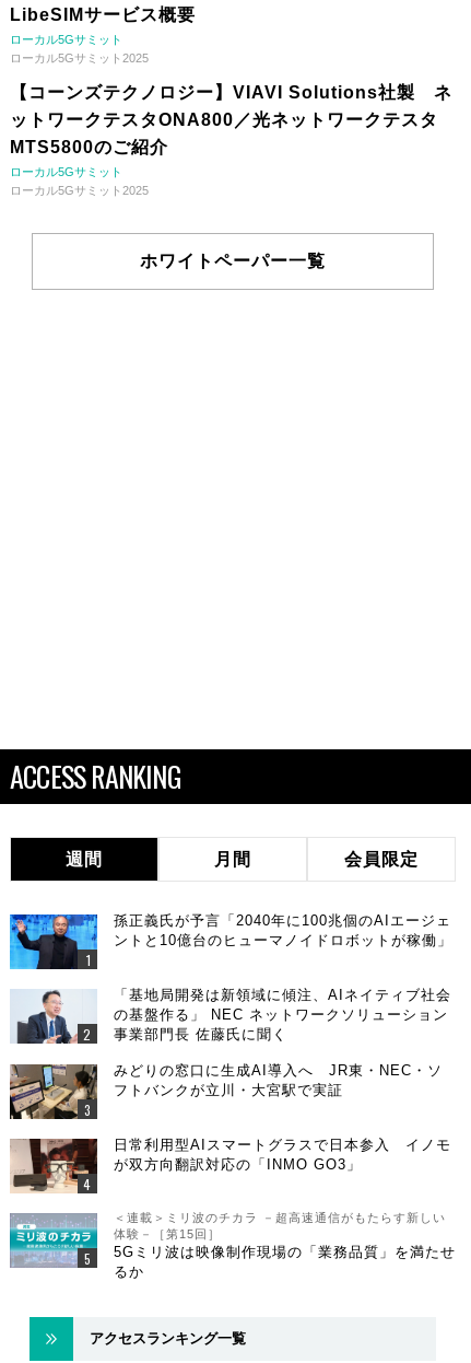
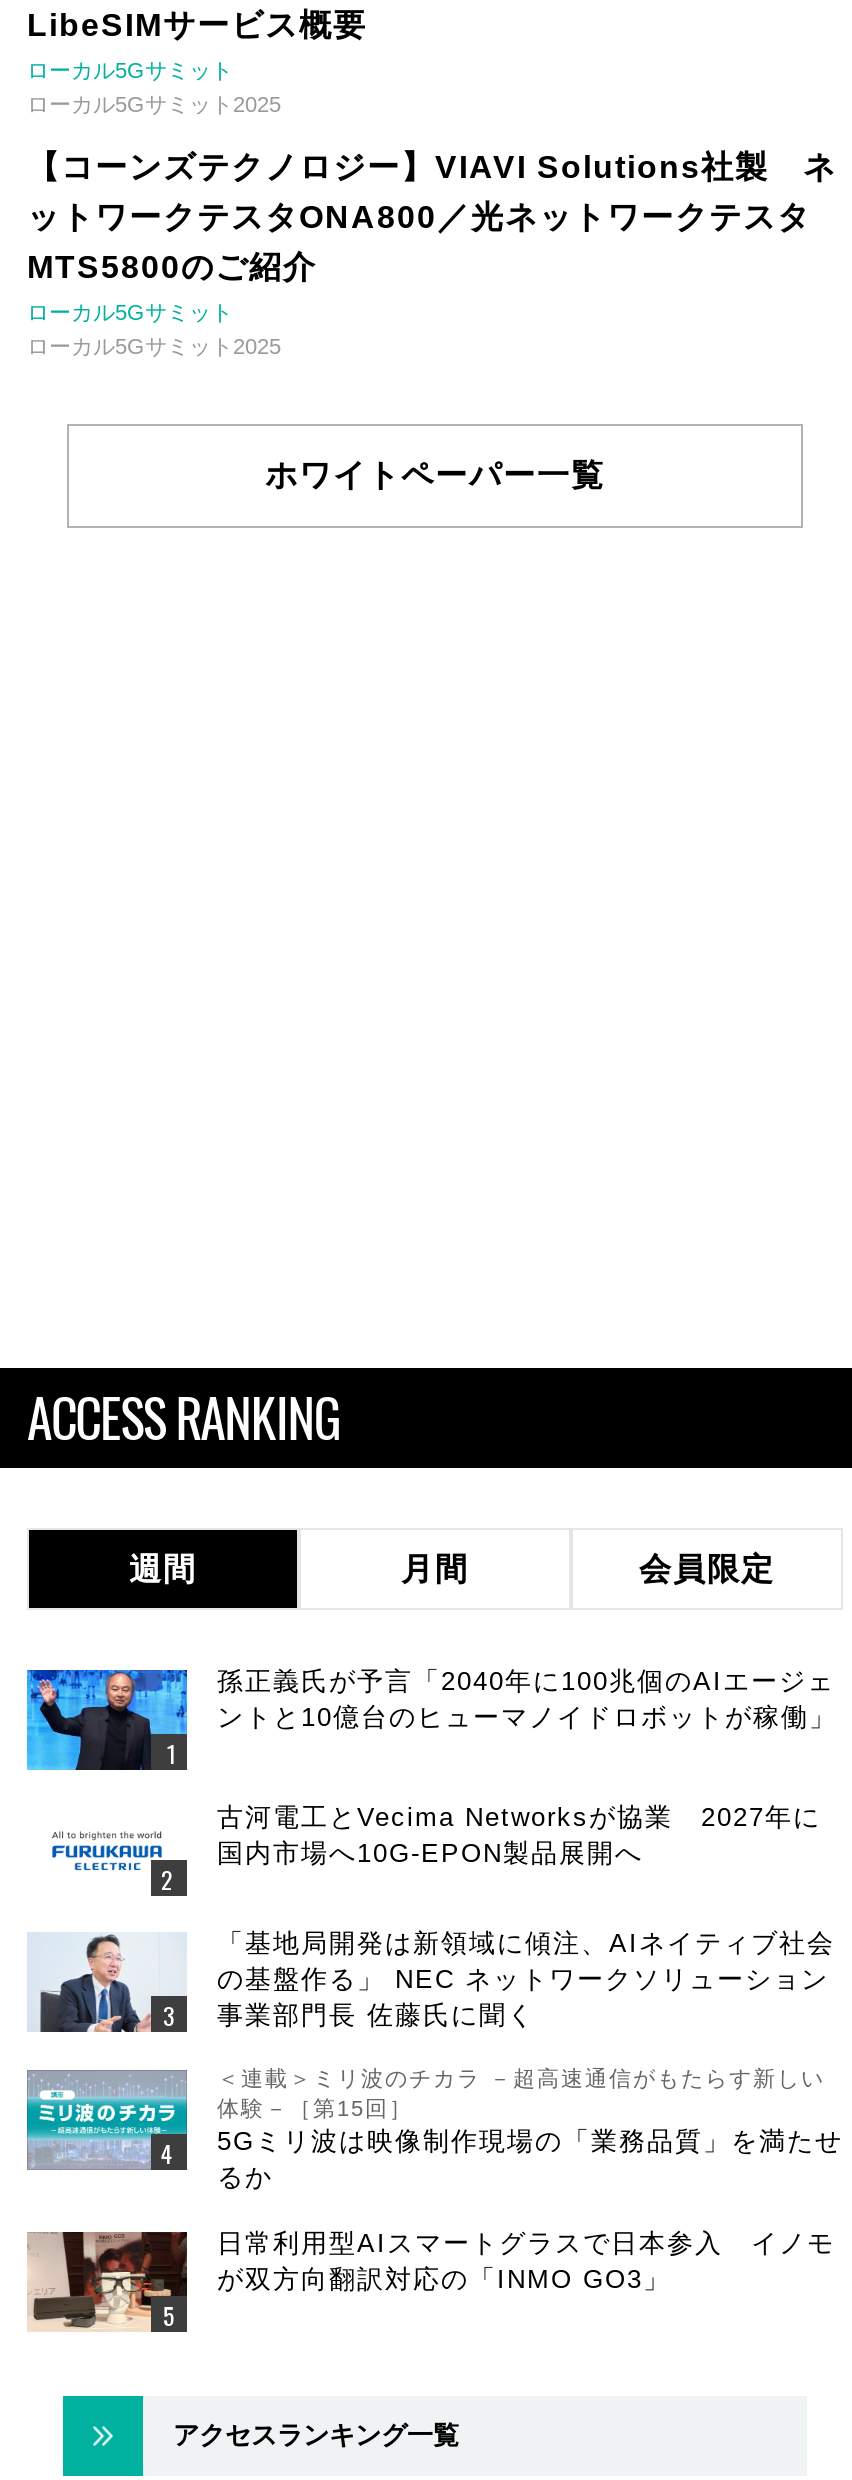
none -> [217,1803,821,1869] 古河電工とVecima Networksが協業 2027年に | 国内市場へ10G-EPON製品展開へ
moved [13,986,451,1046] -> [33,1929,835,2037]: [image] | 「基地局開発は新領域に傾注、AIネイティブ社会 | の基盤作る」 NEC ネットワークソリューション | 事業部門長 佐藤氏に聞く
[9,1064,98,1120] [image] -> [31,1809,185,1897] [image]
[114,1062,443,1098] みどりの窓口に生成AI導入へ JR東・NEC・ソ | フトバンクが立川・大宮駅で実証 -> none
moved [10,1136,451,1193] -> [27,2229,835,2333]: [image] | 日常利用型AIスマートグラスで日本参入 イノモ | が双方向翻訳対応の「INMO GO3」
moved [9,1211,456,1280] -> [25,2067,843,2193]: [image] | ＜連載＞ミリ波のチカラ －超高速通信がもたらす新しい | 体験－［第15回］ | 5Gミリ波は映像制作現場の「業務品質」を満たせ | るか

